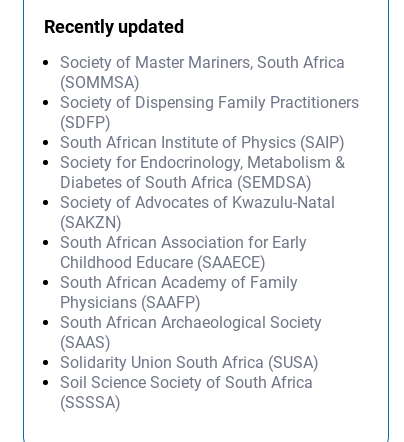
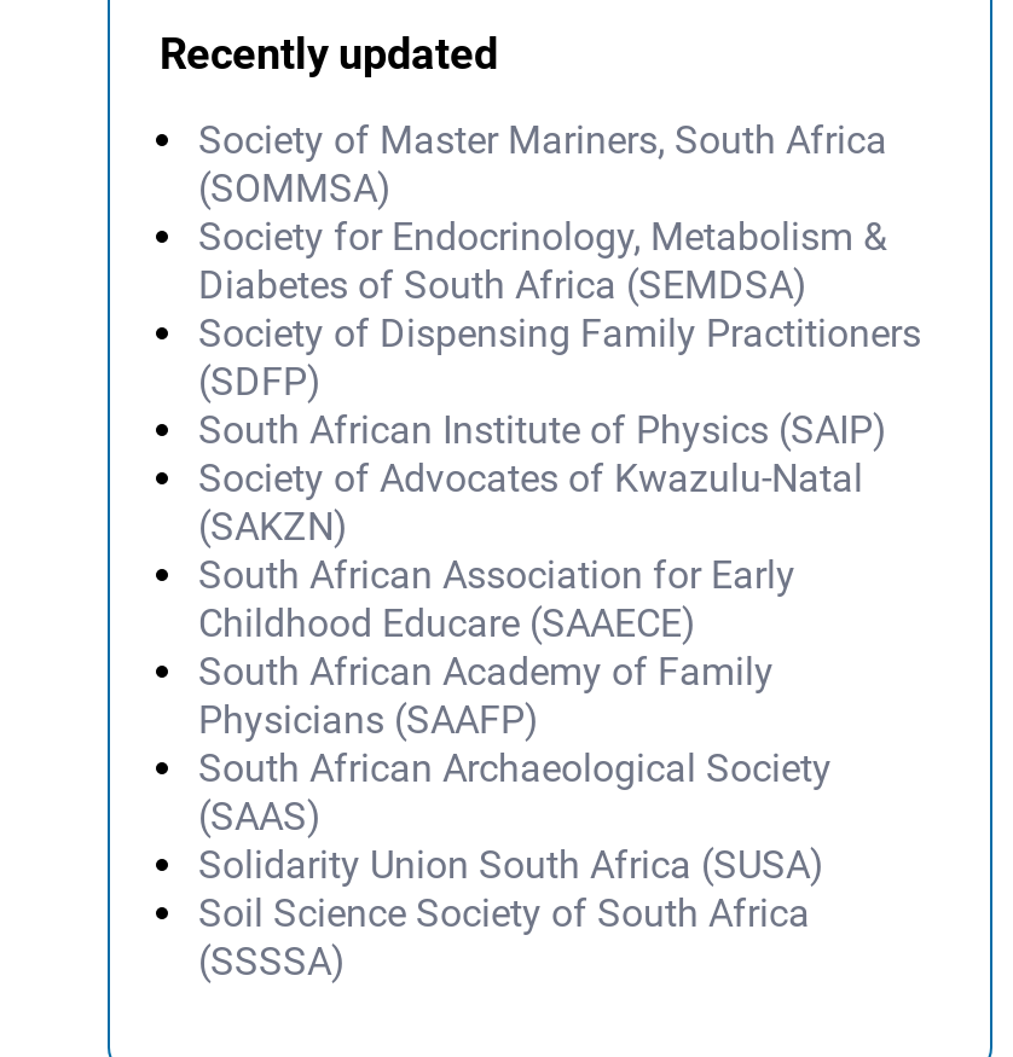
moved [60,93,359,152] -> [198,311,921,453]: Society of Dispensing Family Practitioners | (SDFP) | South African Institute of Physics (SAIP)
moved [60,153,345,192] -> [198,214,887,308]: Society for Endocrinology, Metabolism & | Diabetes of South Africa (SEMDSA)

